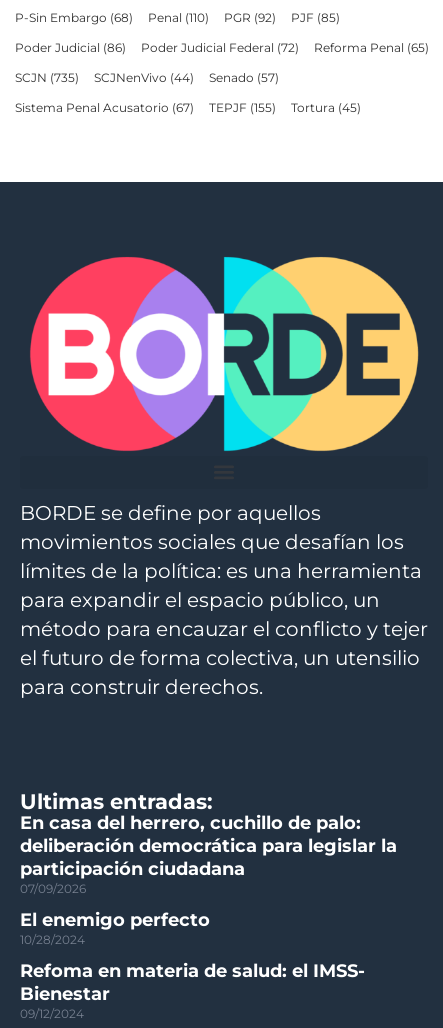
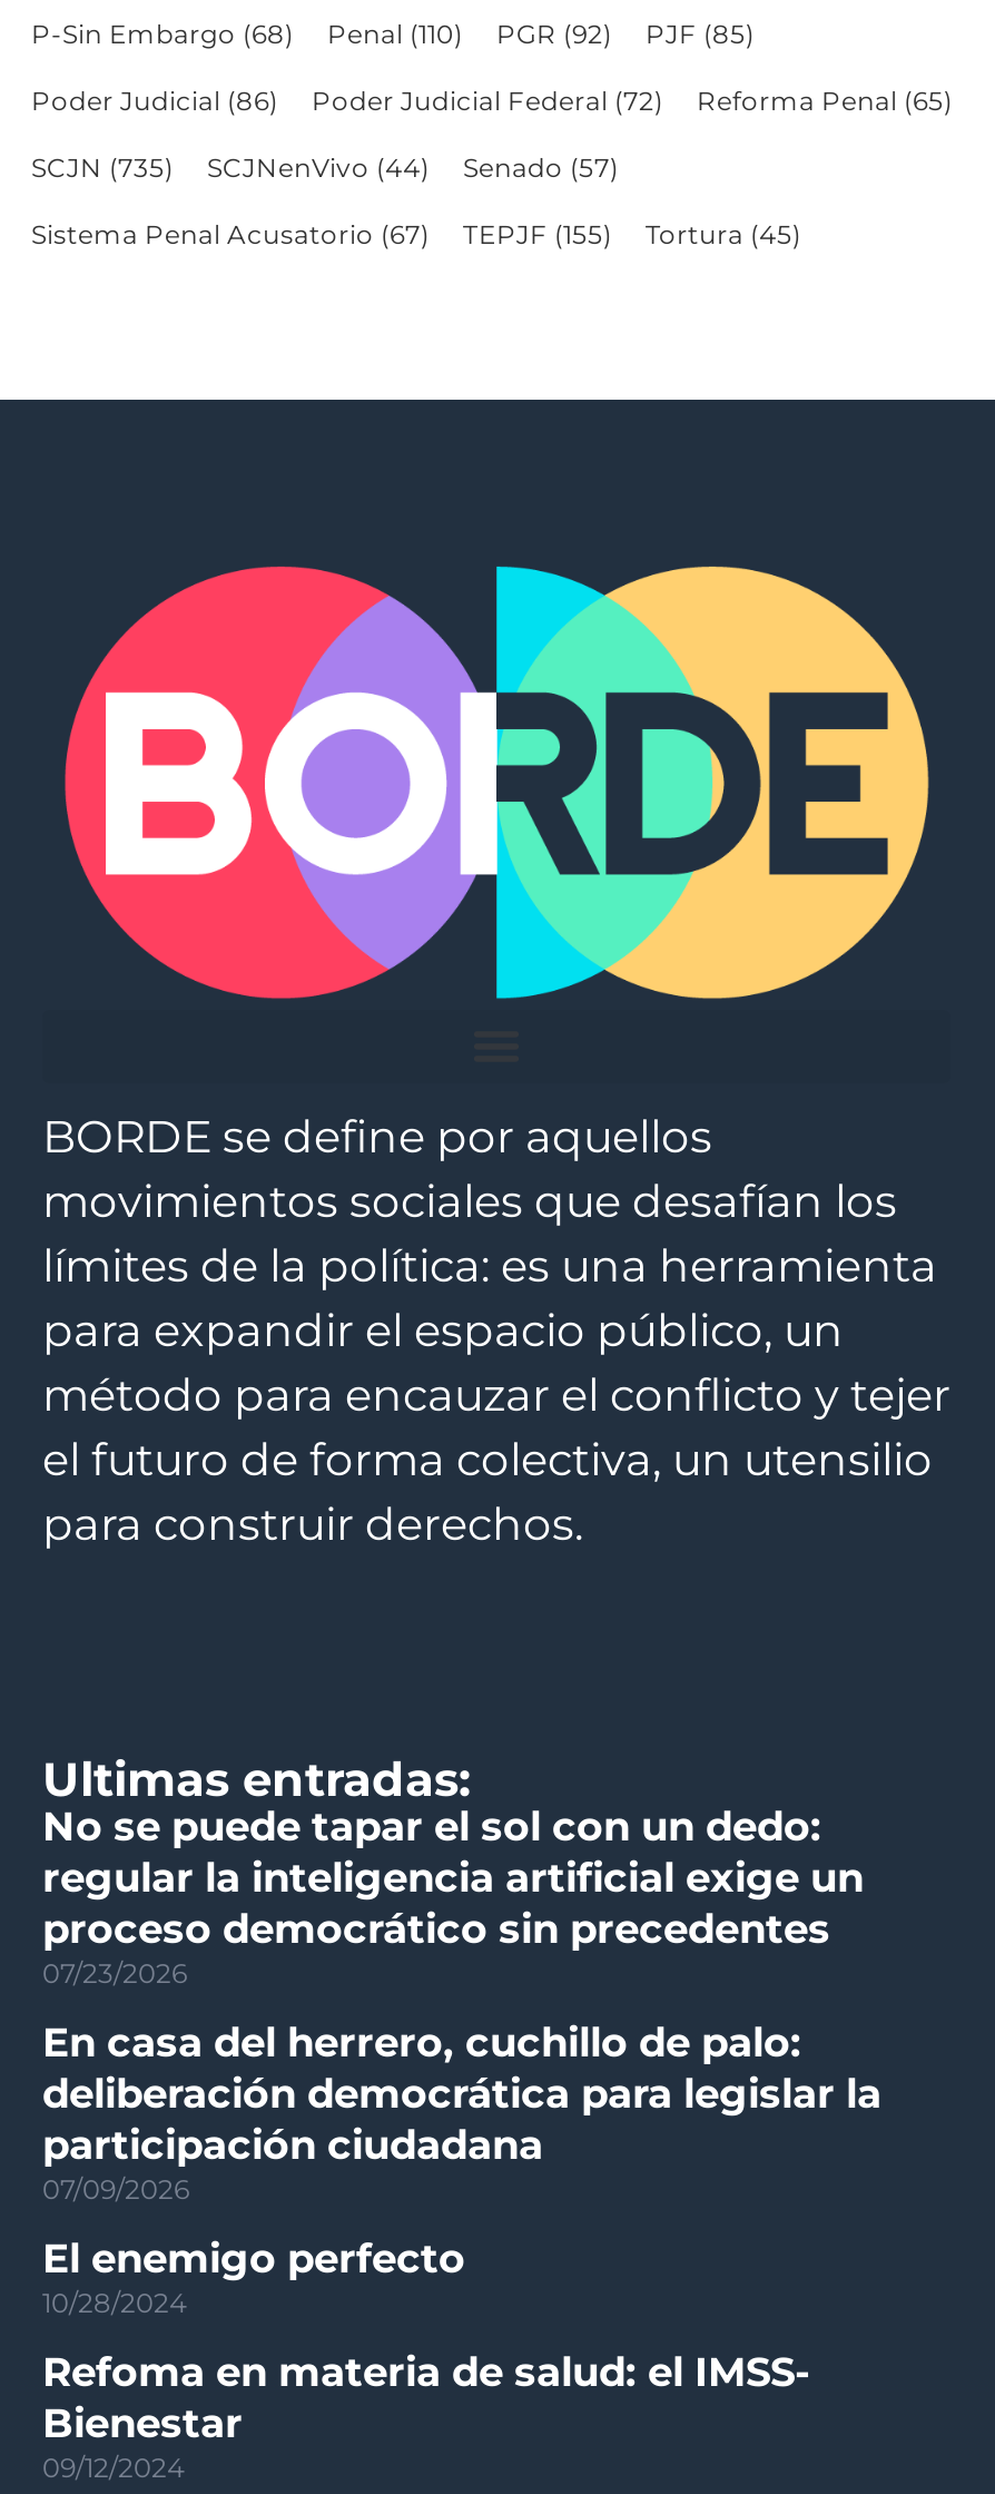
none -> [42,1802,864,1989] No se puede tapar el sol con un dedo: | regular la inteligencia artificial exige un | proceso democrático sin precedentes | 07/23/2026

